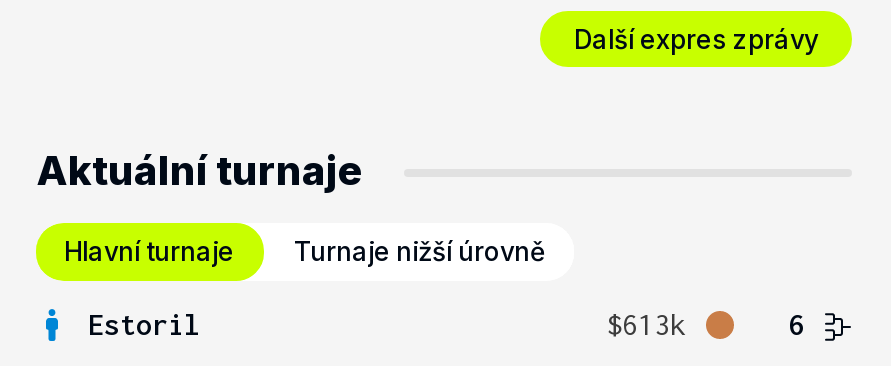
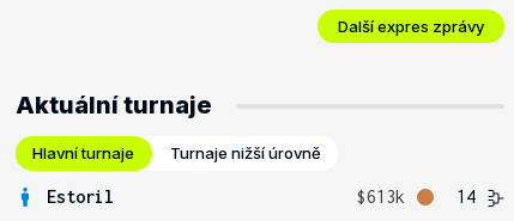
[788,307,804,341] 6 -> [456,186,476,207] 14

